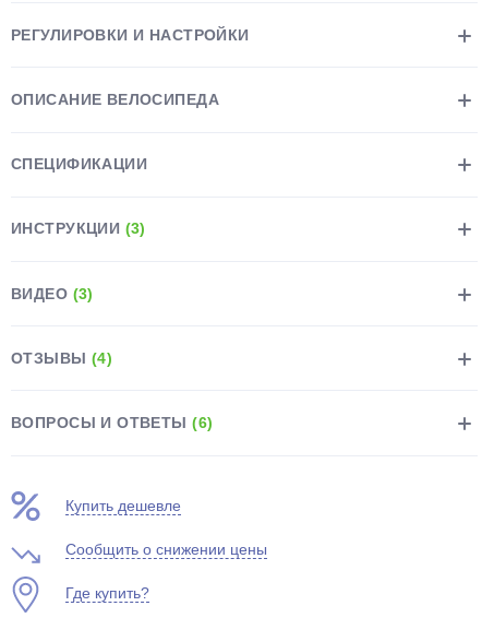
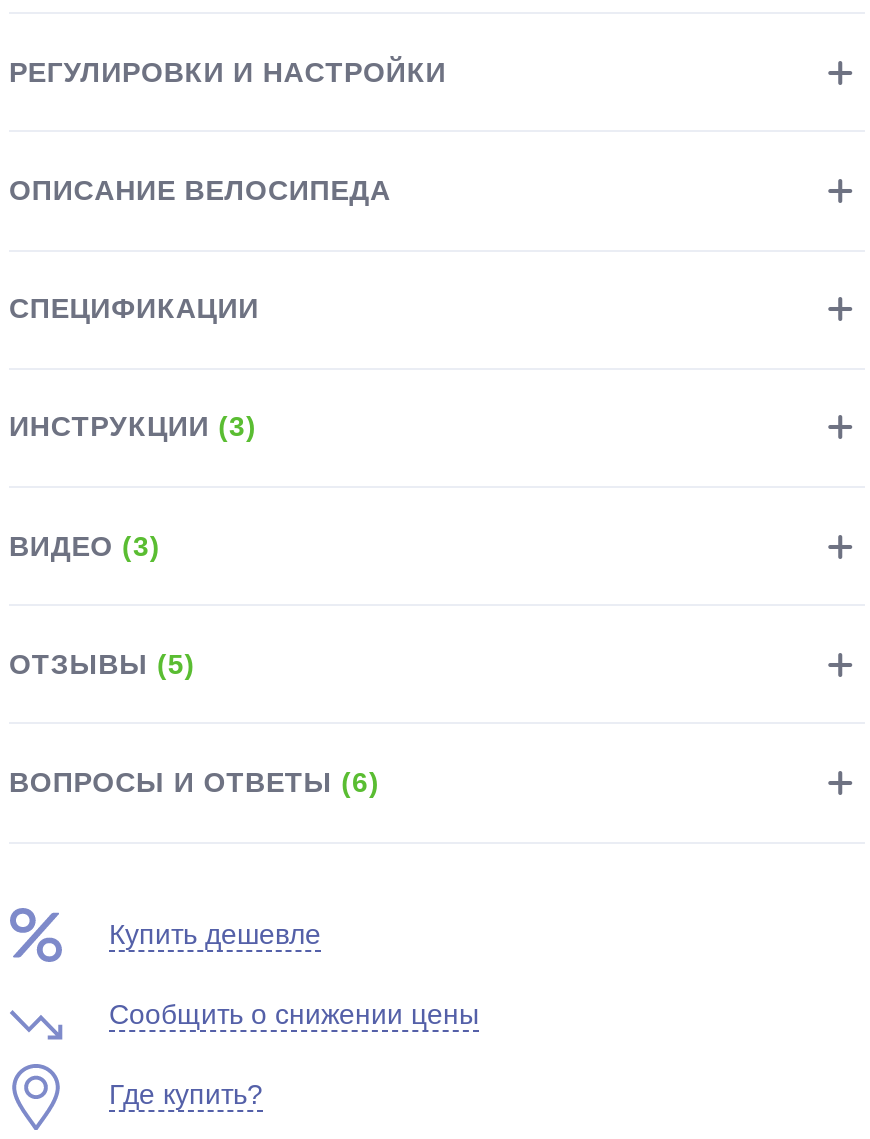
[11,349,113,367] ОТЗЫВЫ (4) -> [9,648,195,680] ОТЗЫВЫ (5)

